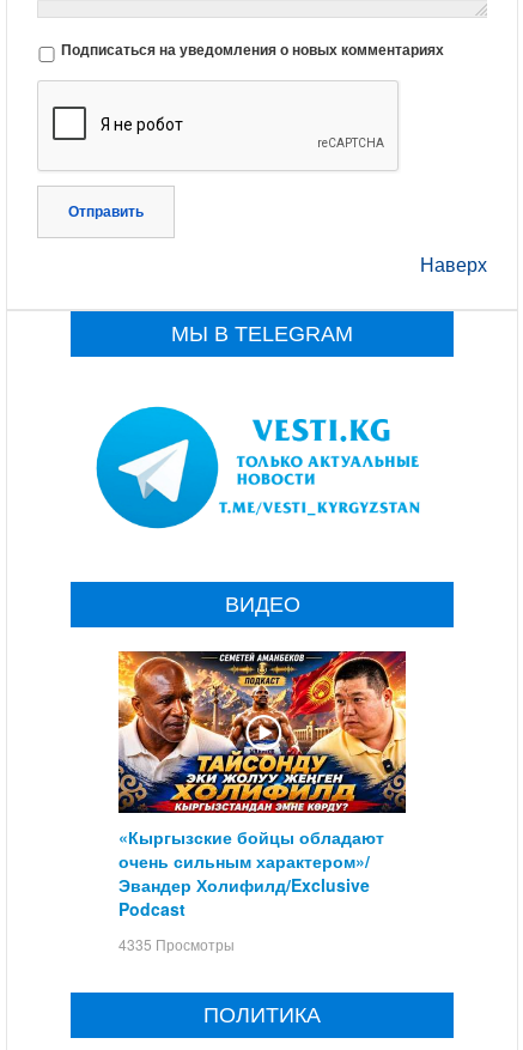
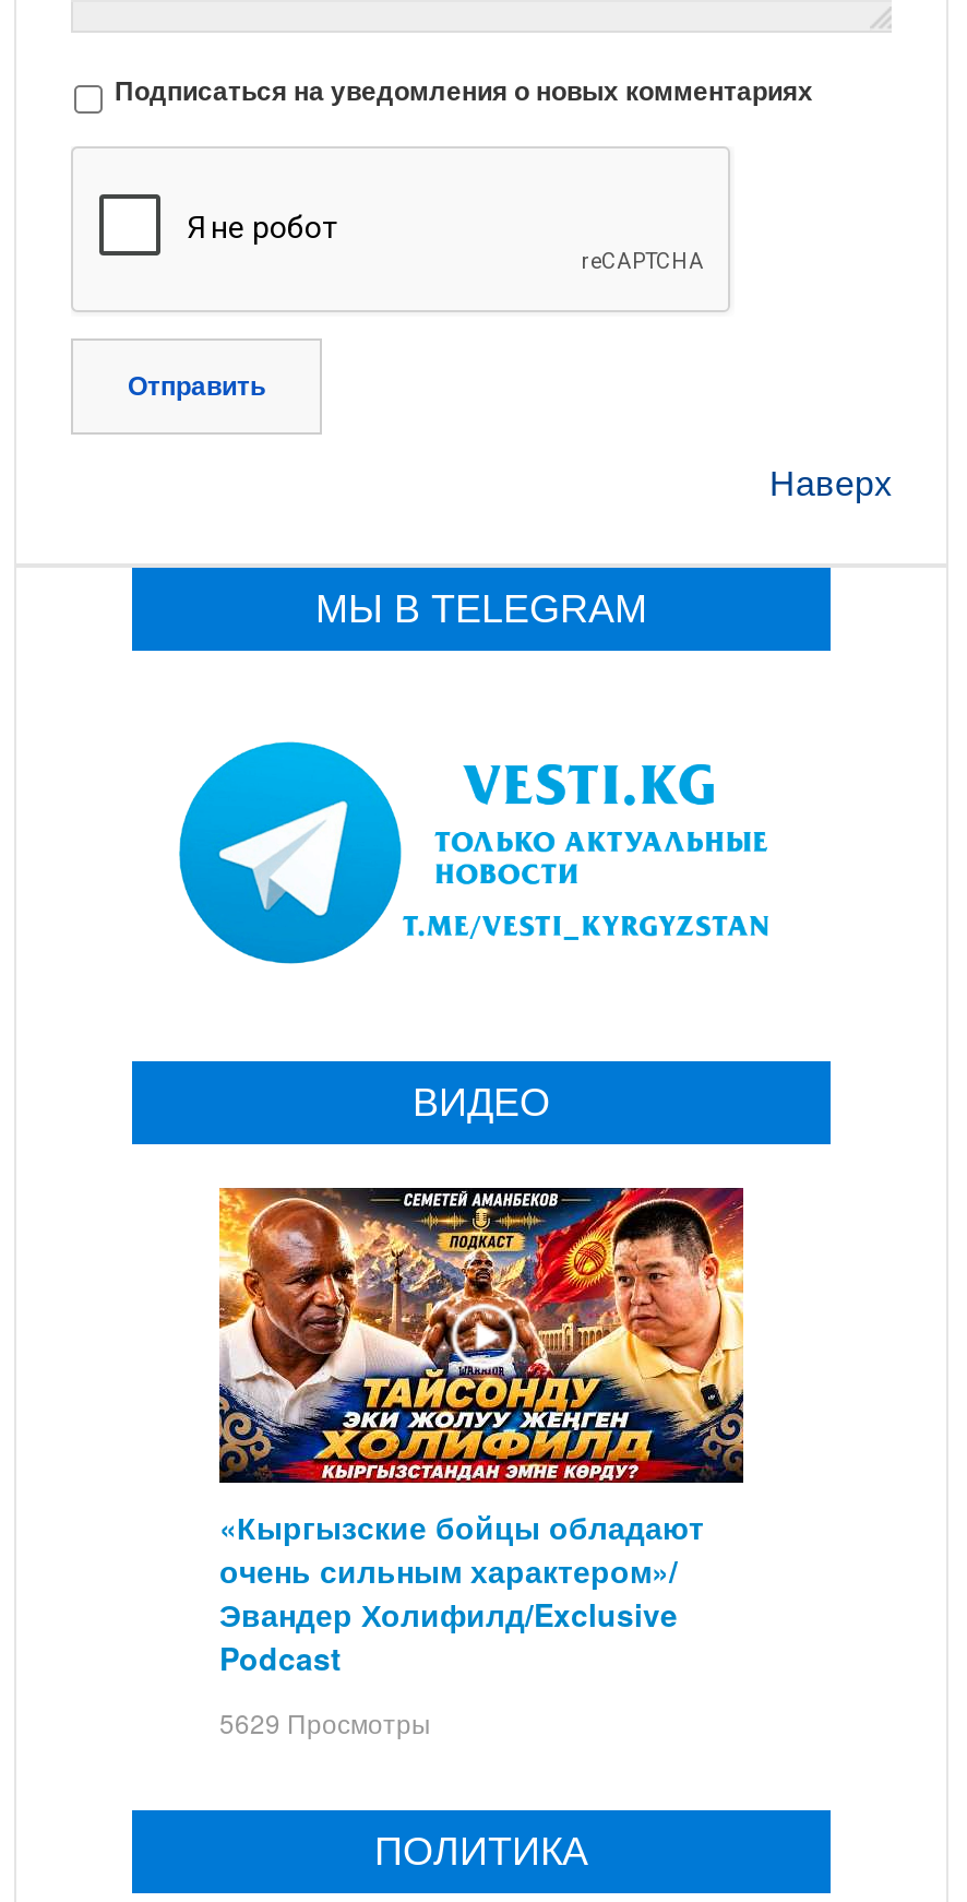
[118,934,235,954] 4335 Просмотры -> [219,1703,431,1740] 5629 Просмотры

